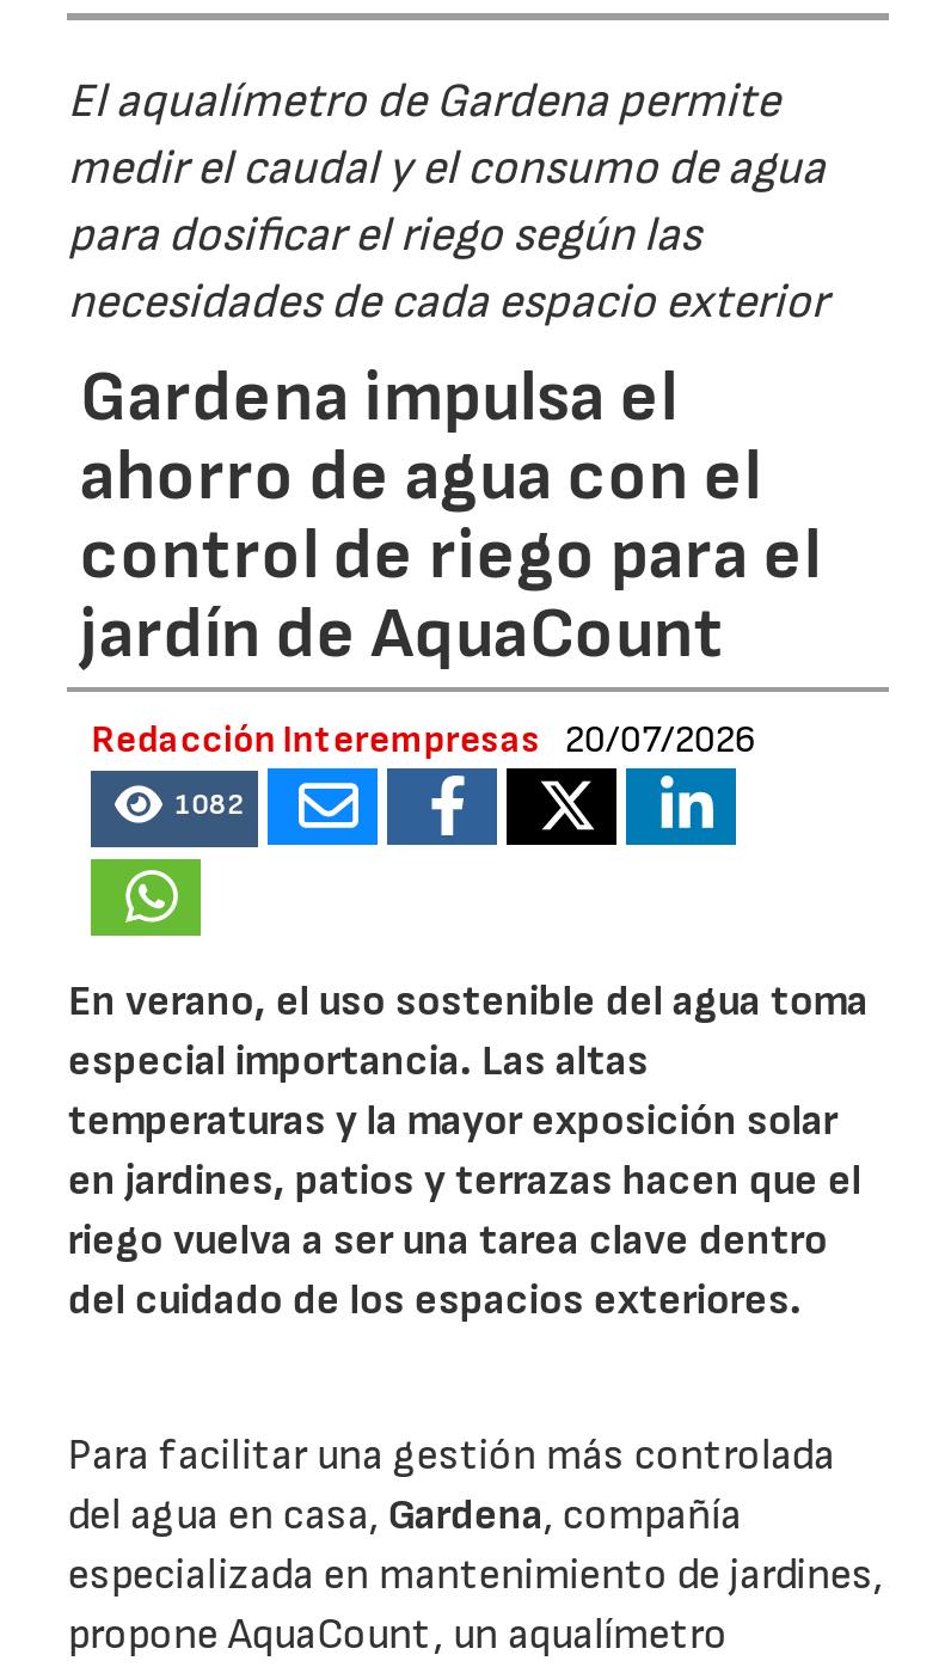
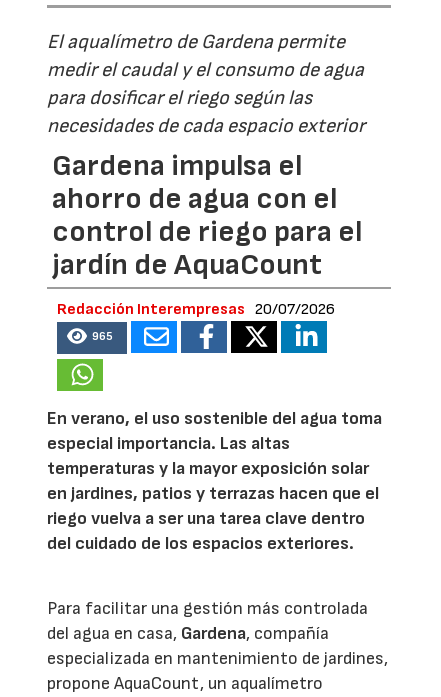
[175,787,245,823] 1082 -> [92,329,113,344] 965

